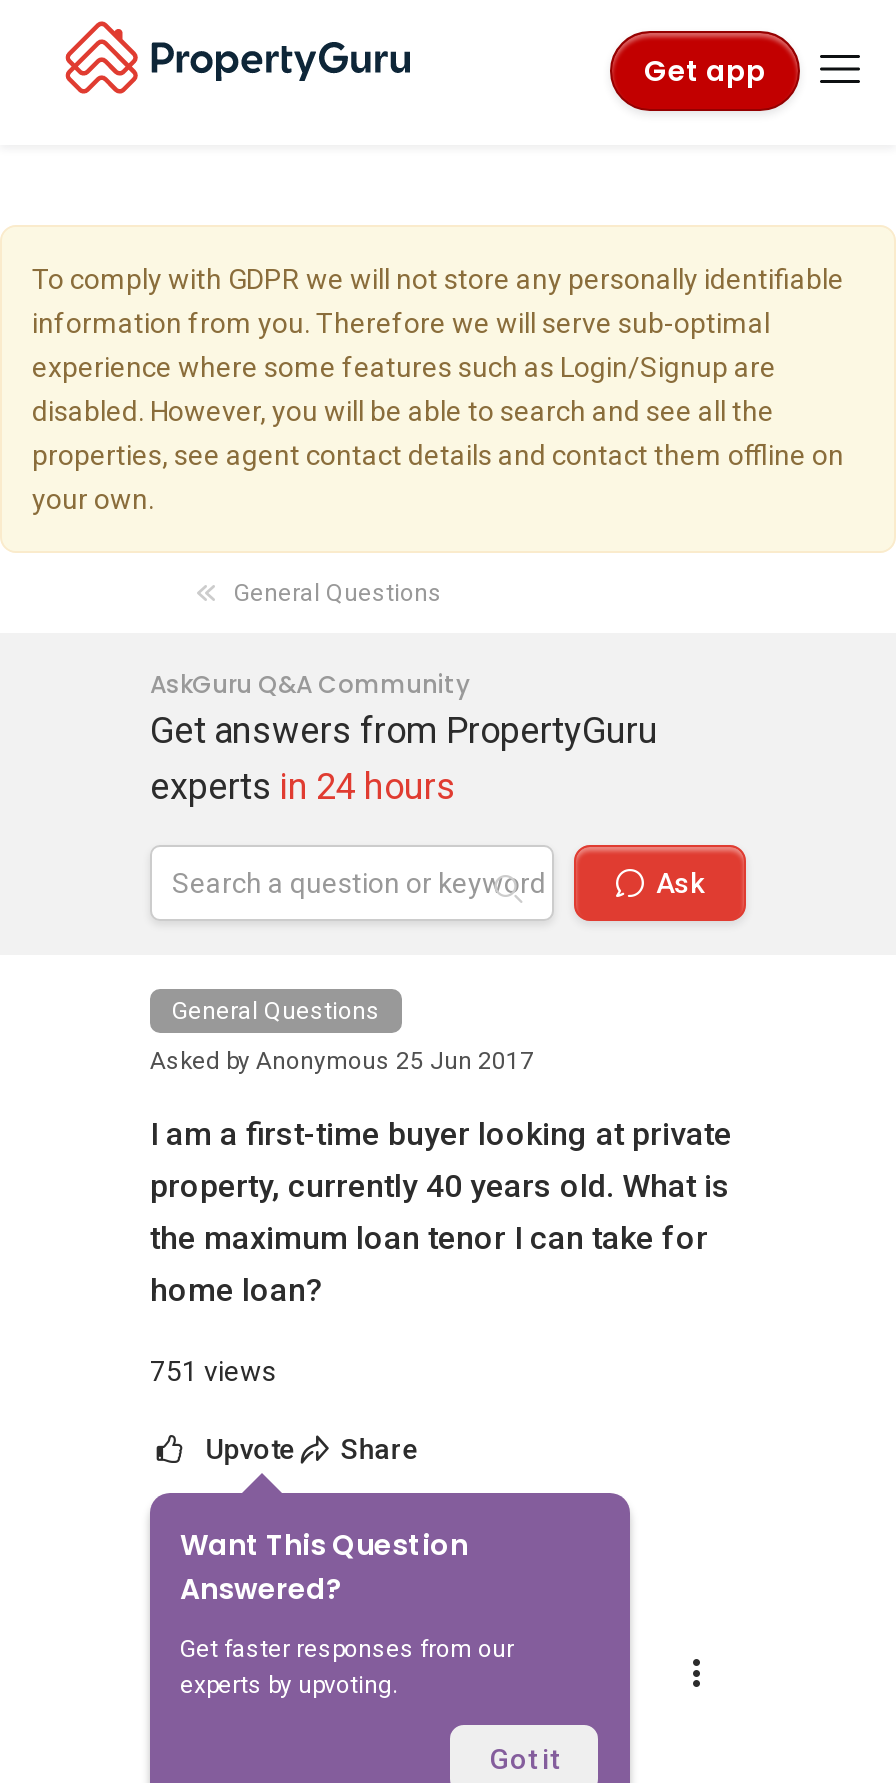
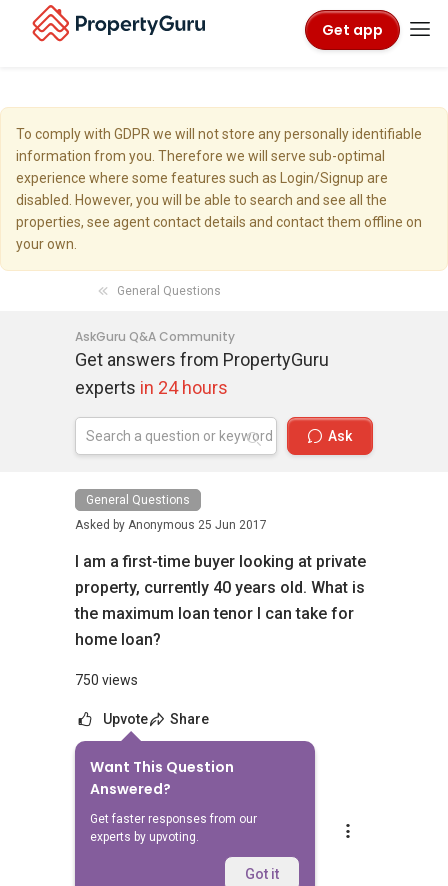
[150,1355,276,1387] 751 views -> [75,672,138,688] 750 views

